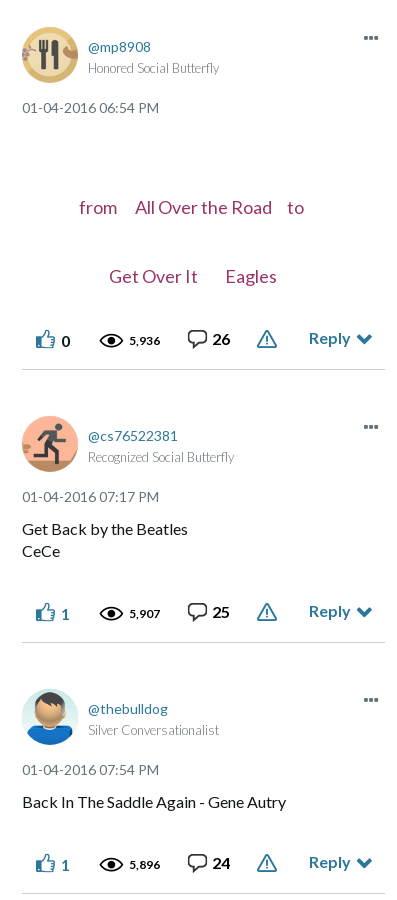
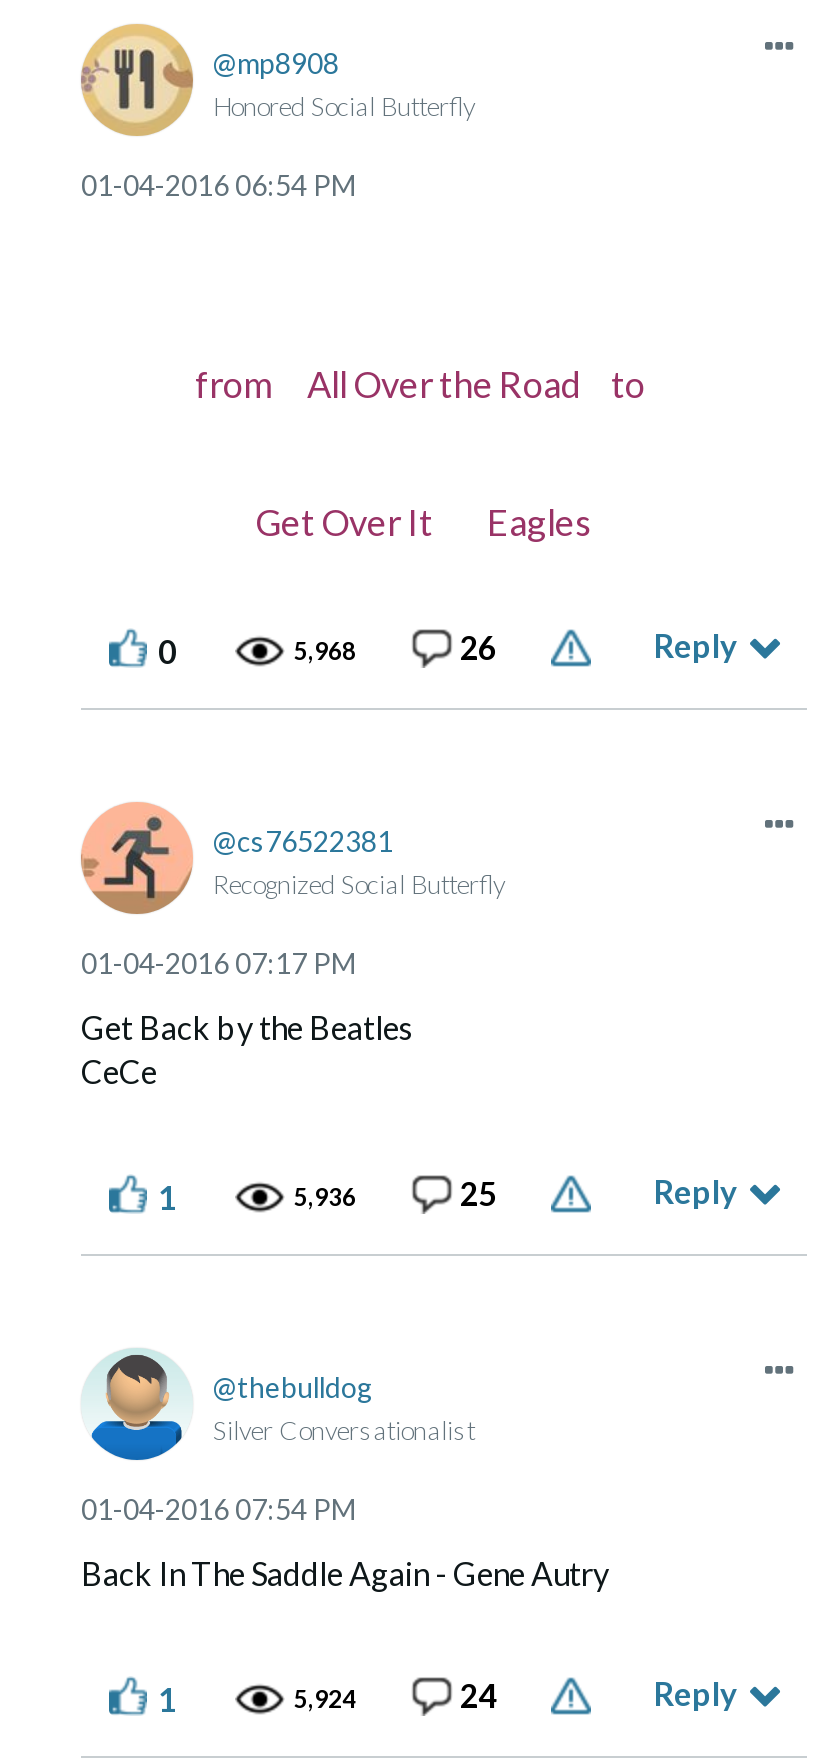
[128,333,159,348] 5,936 -> [294,635,356,665] 5,968
[128,606,159,621] 5,907 -> [294,1181,356,1211] 5,936
[128,857,159,872] 5,896 -> [294,1683,356,1713] 5,924

